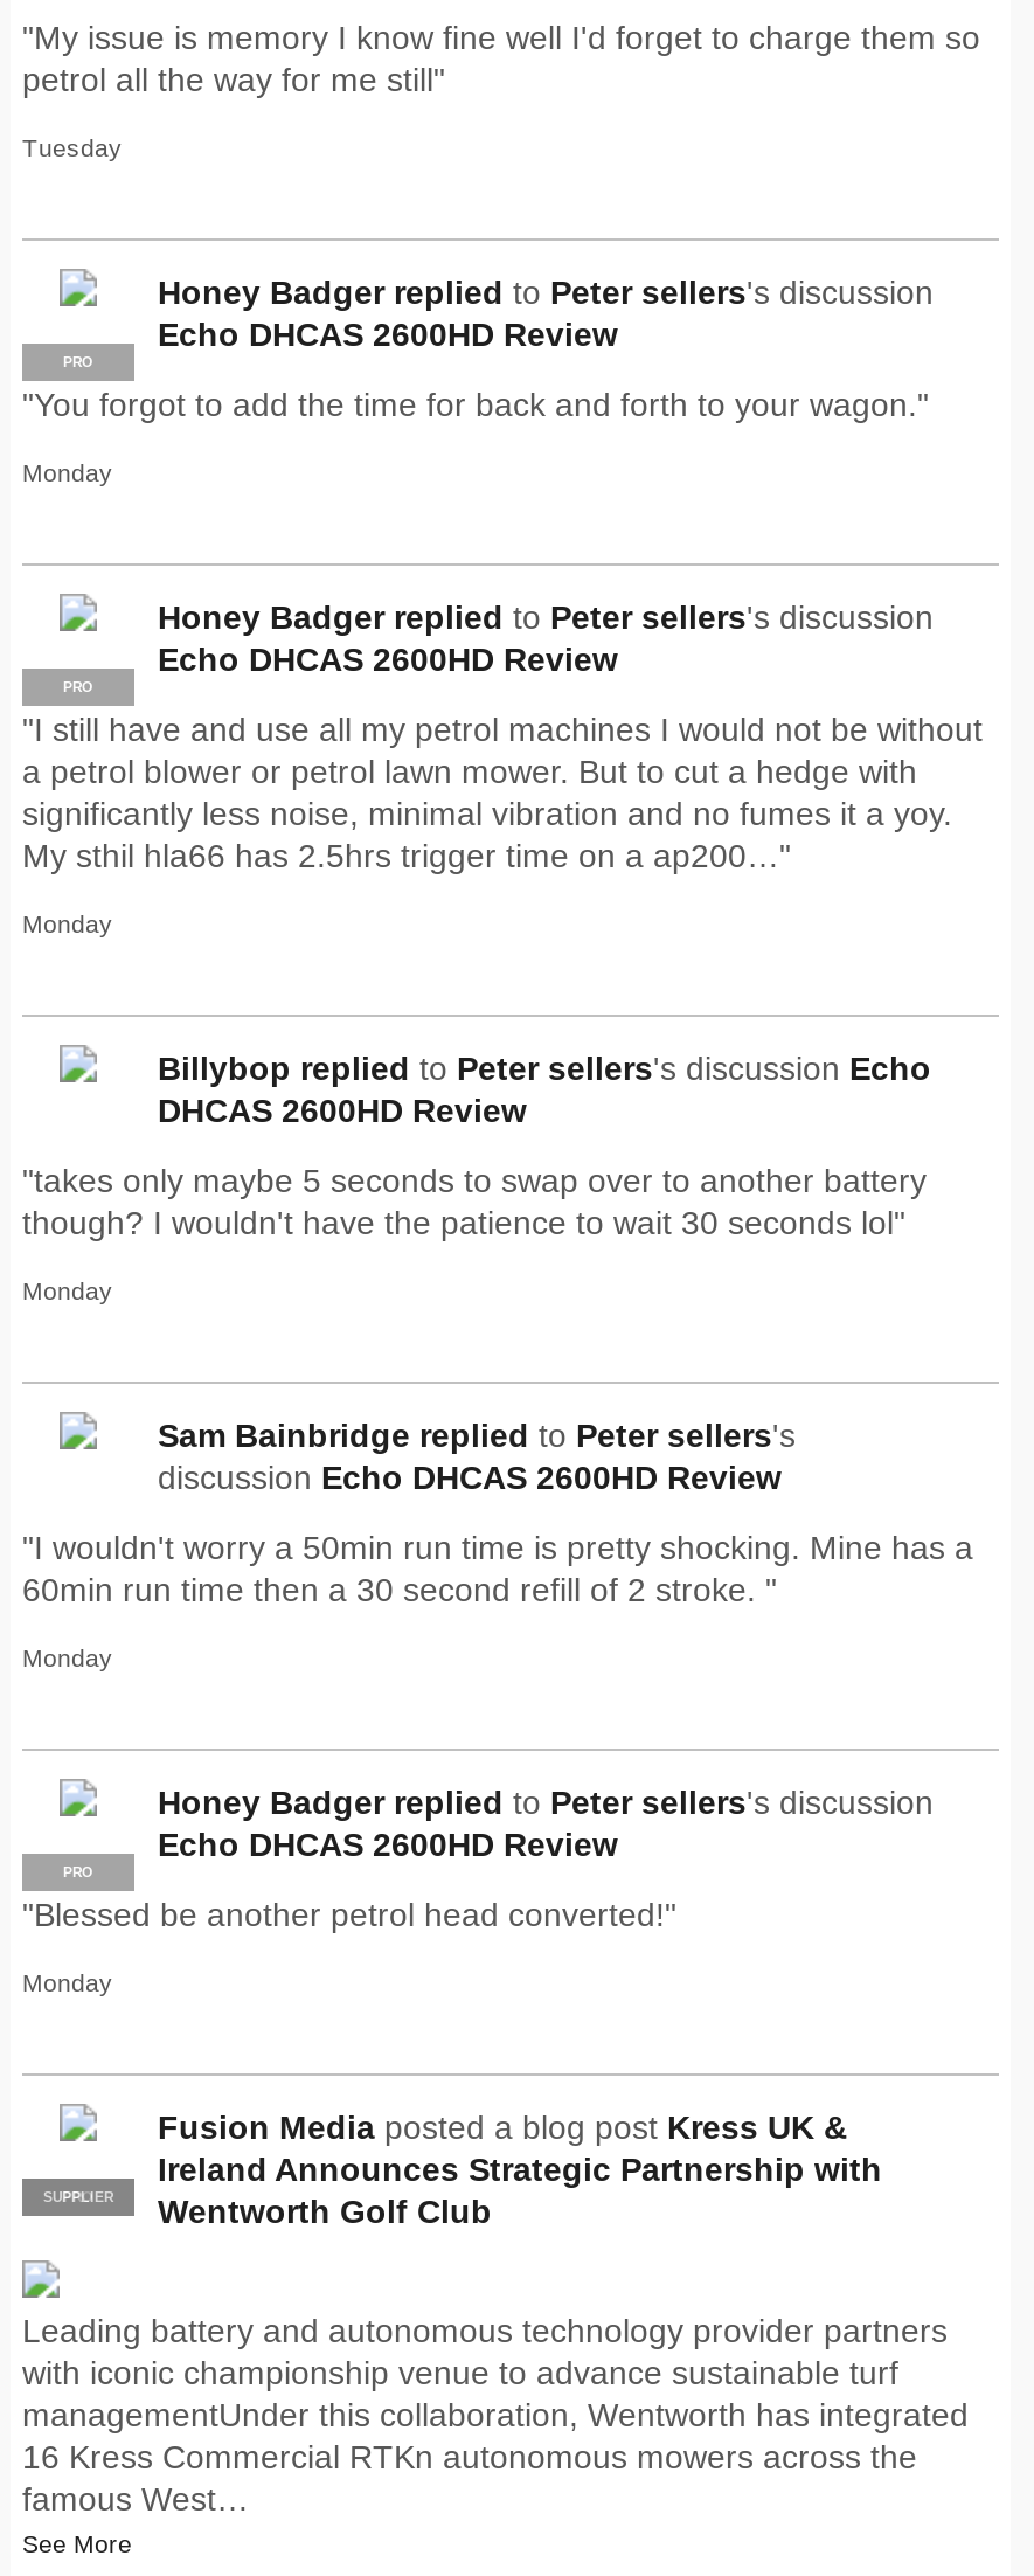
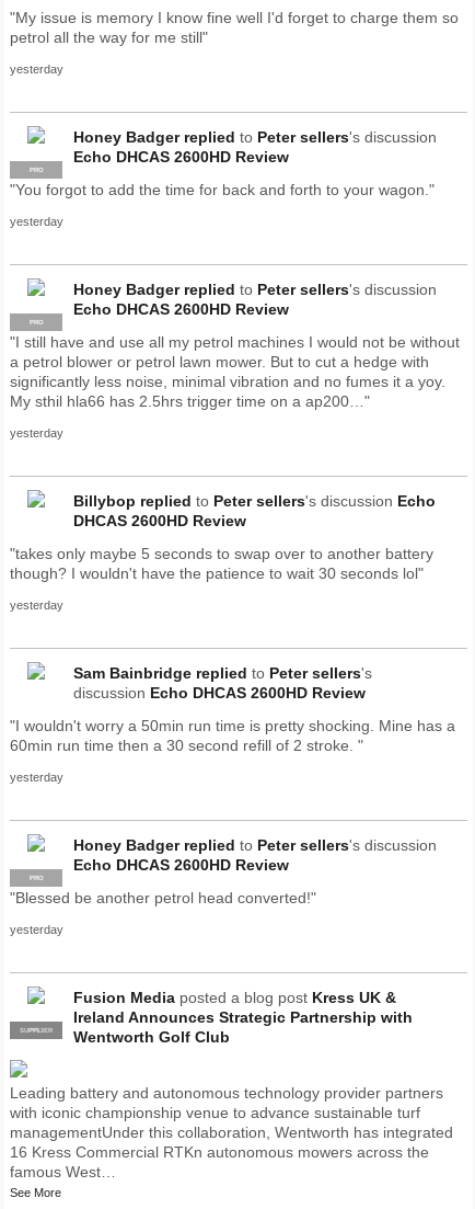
[22,132,123,160] Tuesday -> [10,62,63,75] yesterday
[22,457,113,485] Monday -> [10,214,63,228] yesterday
[22,908,113,936] Monday -> [10,426,63,439] yesterday
[22,1275,113,1303] Monday -> [10,598,63,611] yesterday
[22,1642,113,1670] Monday -> [10,770,63,783] yesterday
[22,1967,113,1995] Monday -> [10,922,63,936] yesterday

